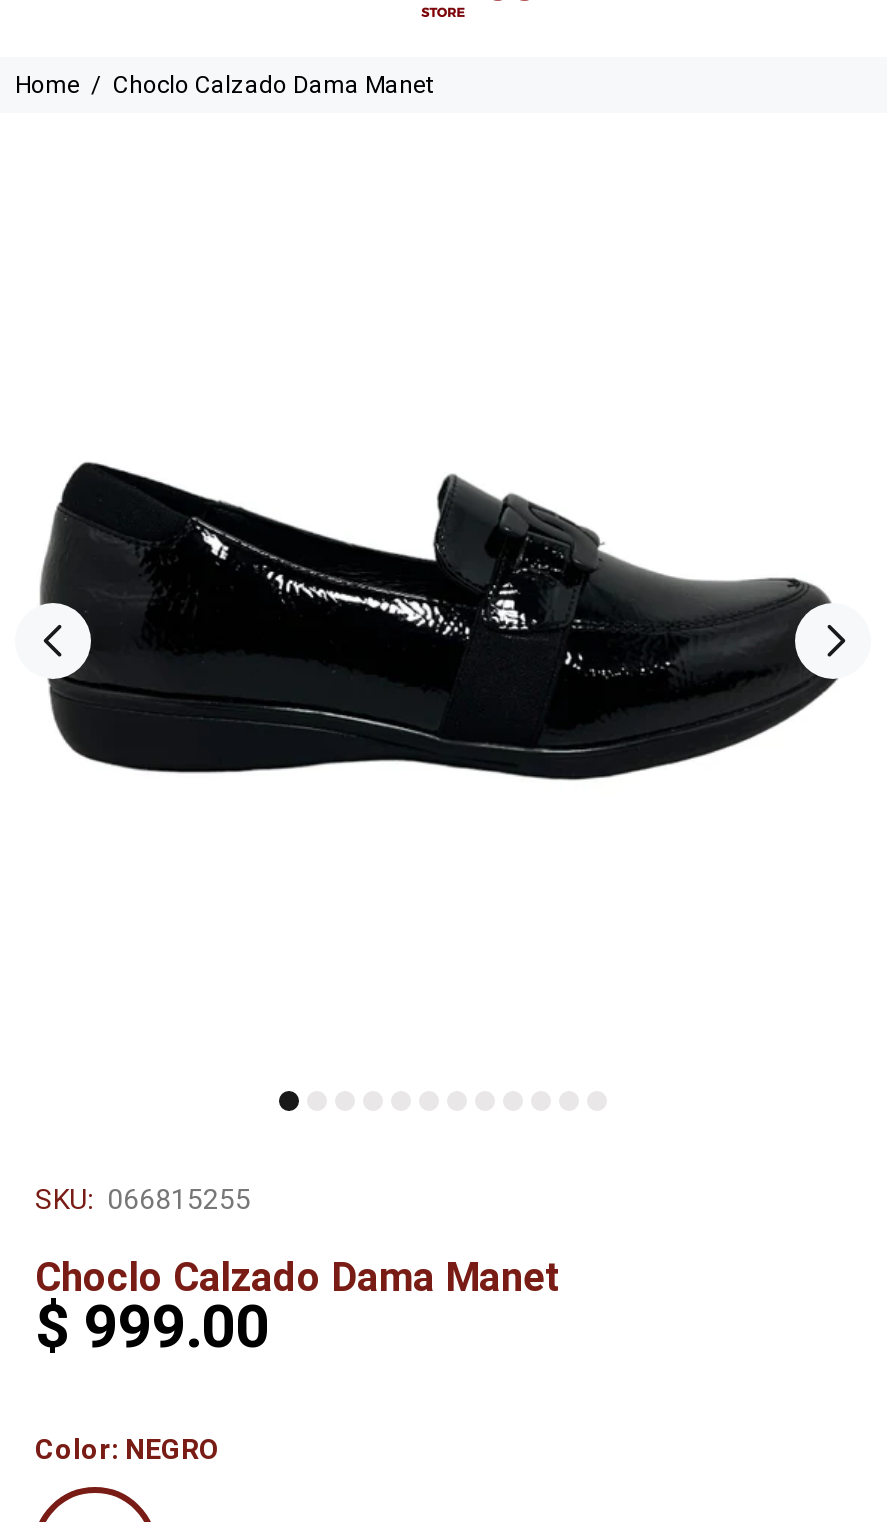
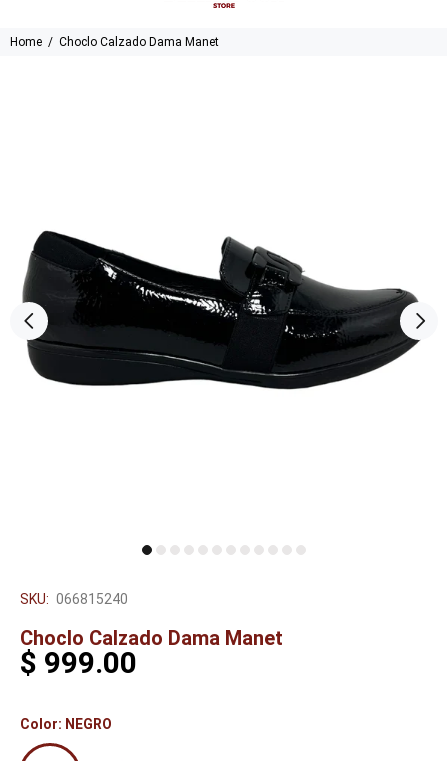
[35,1182,251,1214] SKU: 066815255 -> [20,591,128,607] SKU: 066815240

